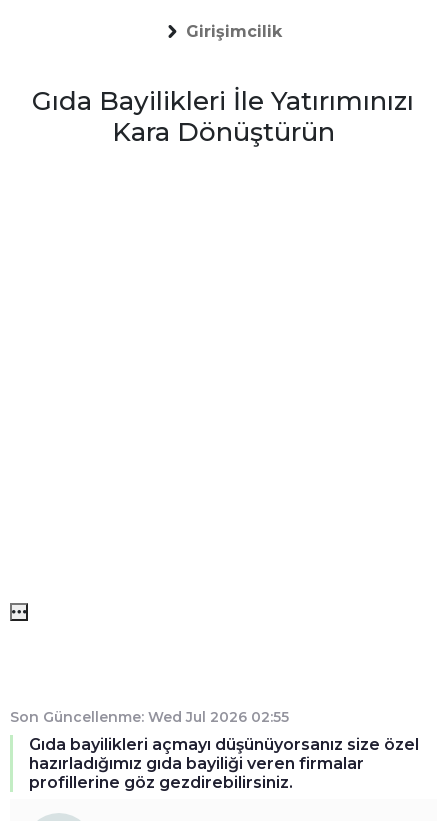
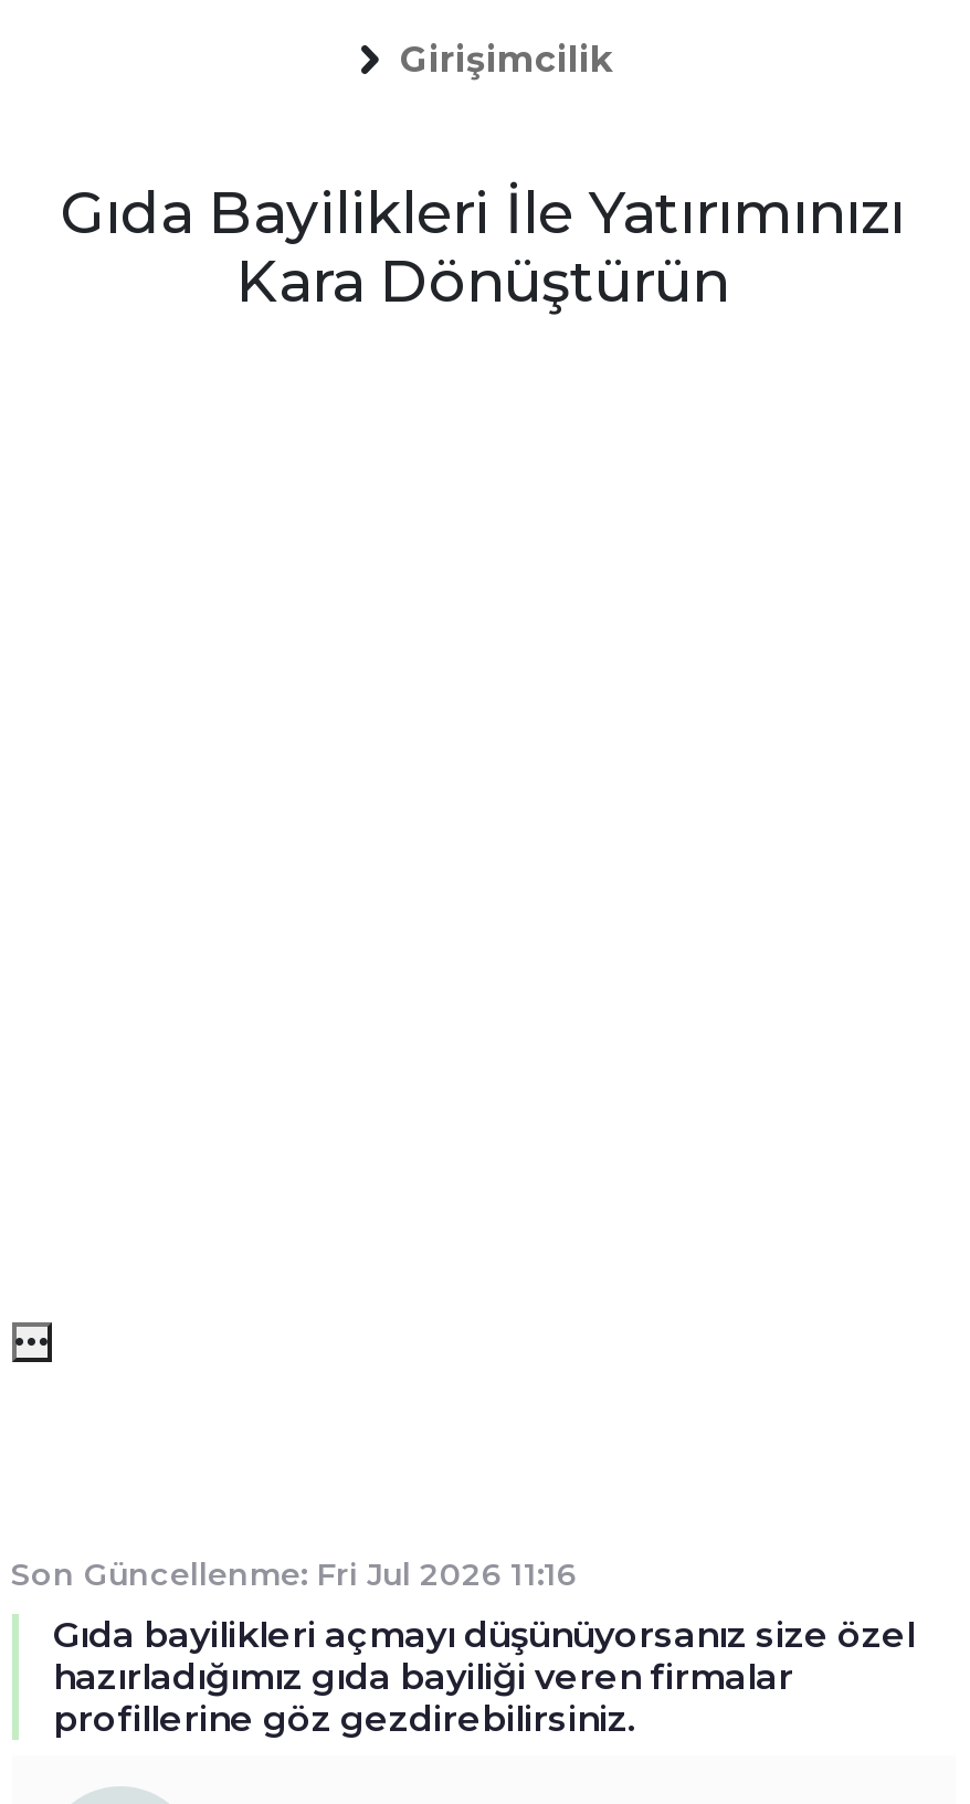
[9,708,288,726] Son Güncellenme: Wed Jul 2026 02:55 -> [11,1555,577,1595] Son Güncellenme: Fri Jul 2026 11:16

